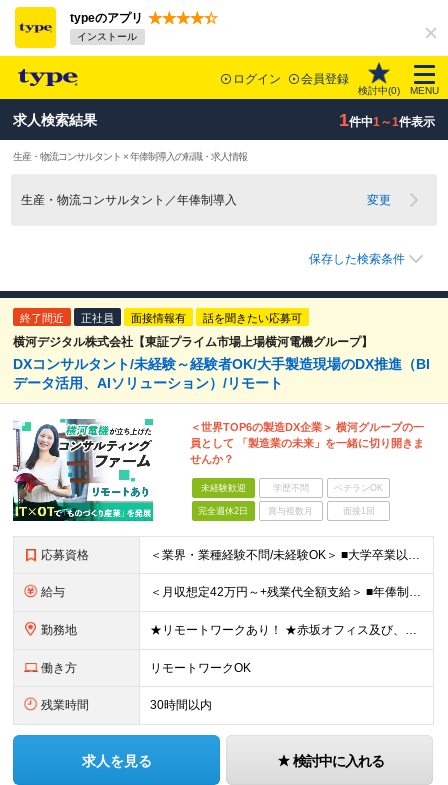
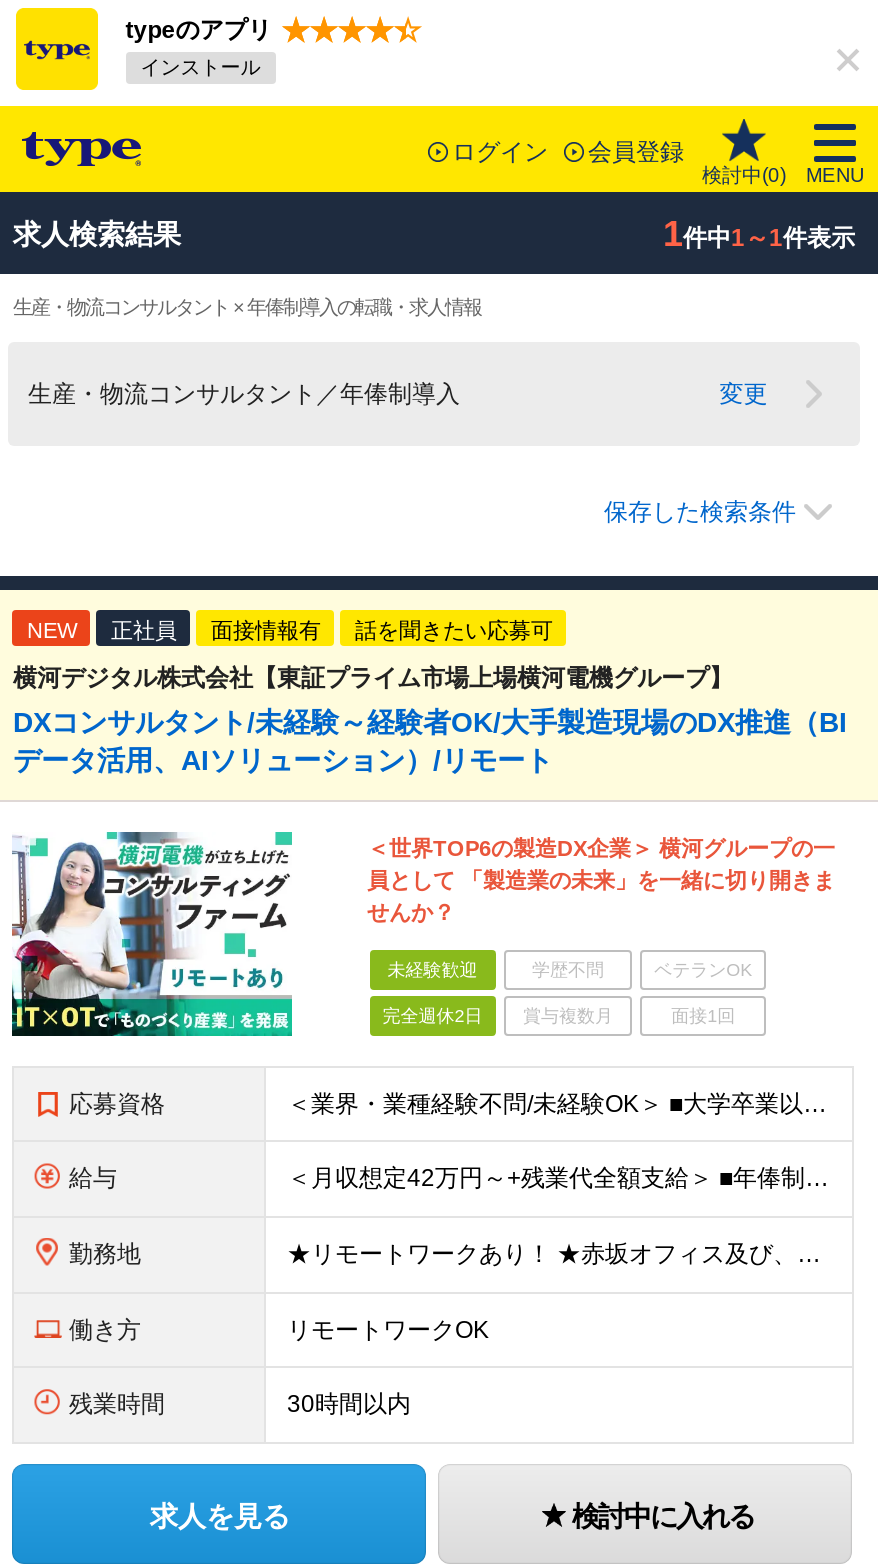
[20,312,64,324] 終了間近 -> [27,618,77,642] NEW

